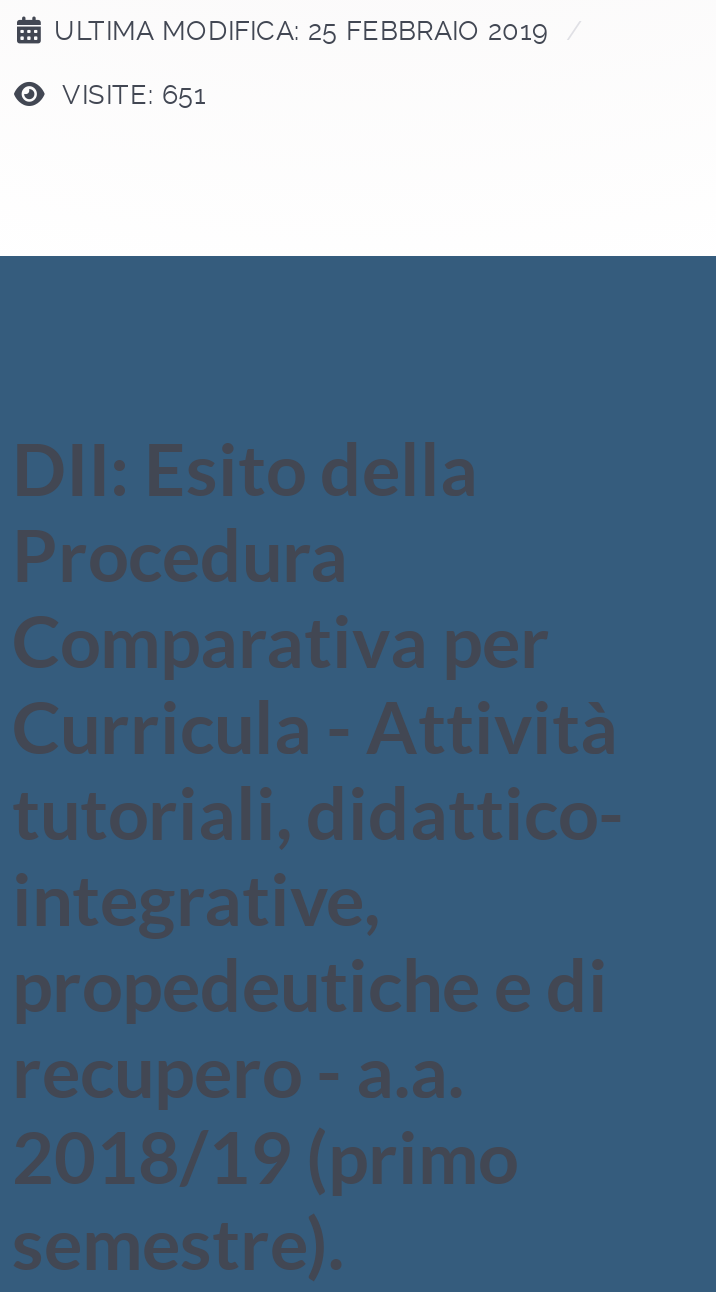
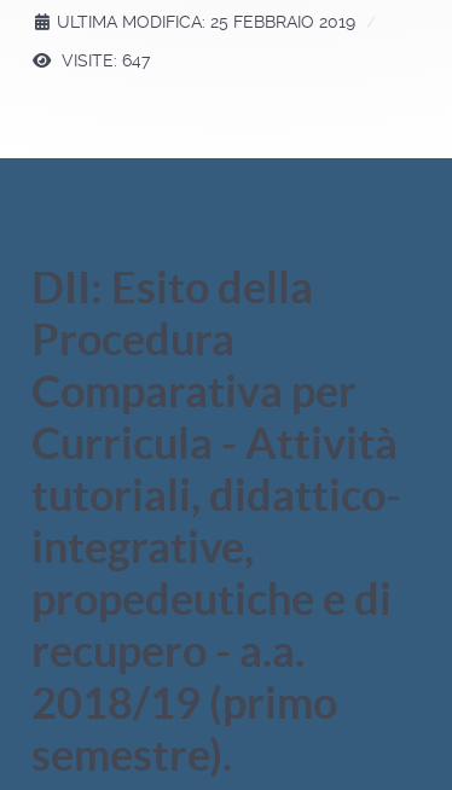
[54,77,206,109] VISITE: 651 -> [57,50,150,69] VISITE: 647

